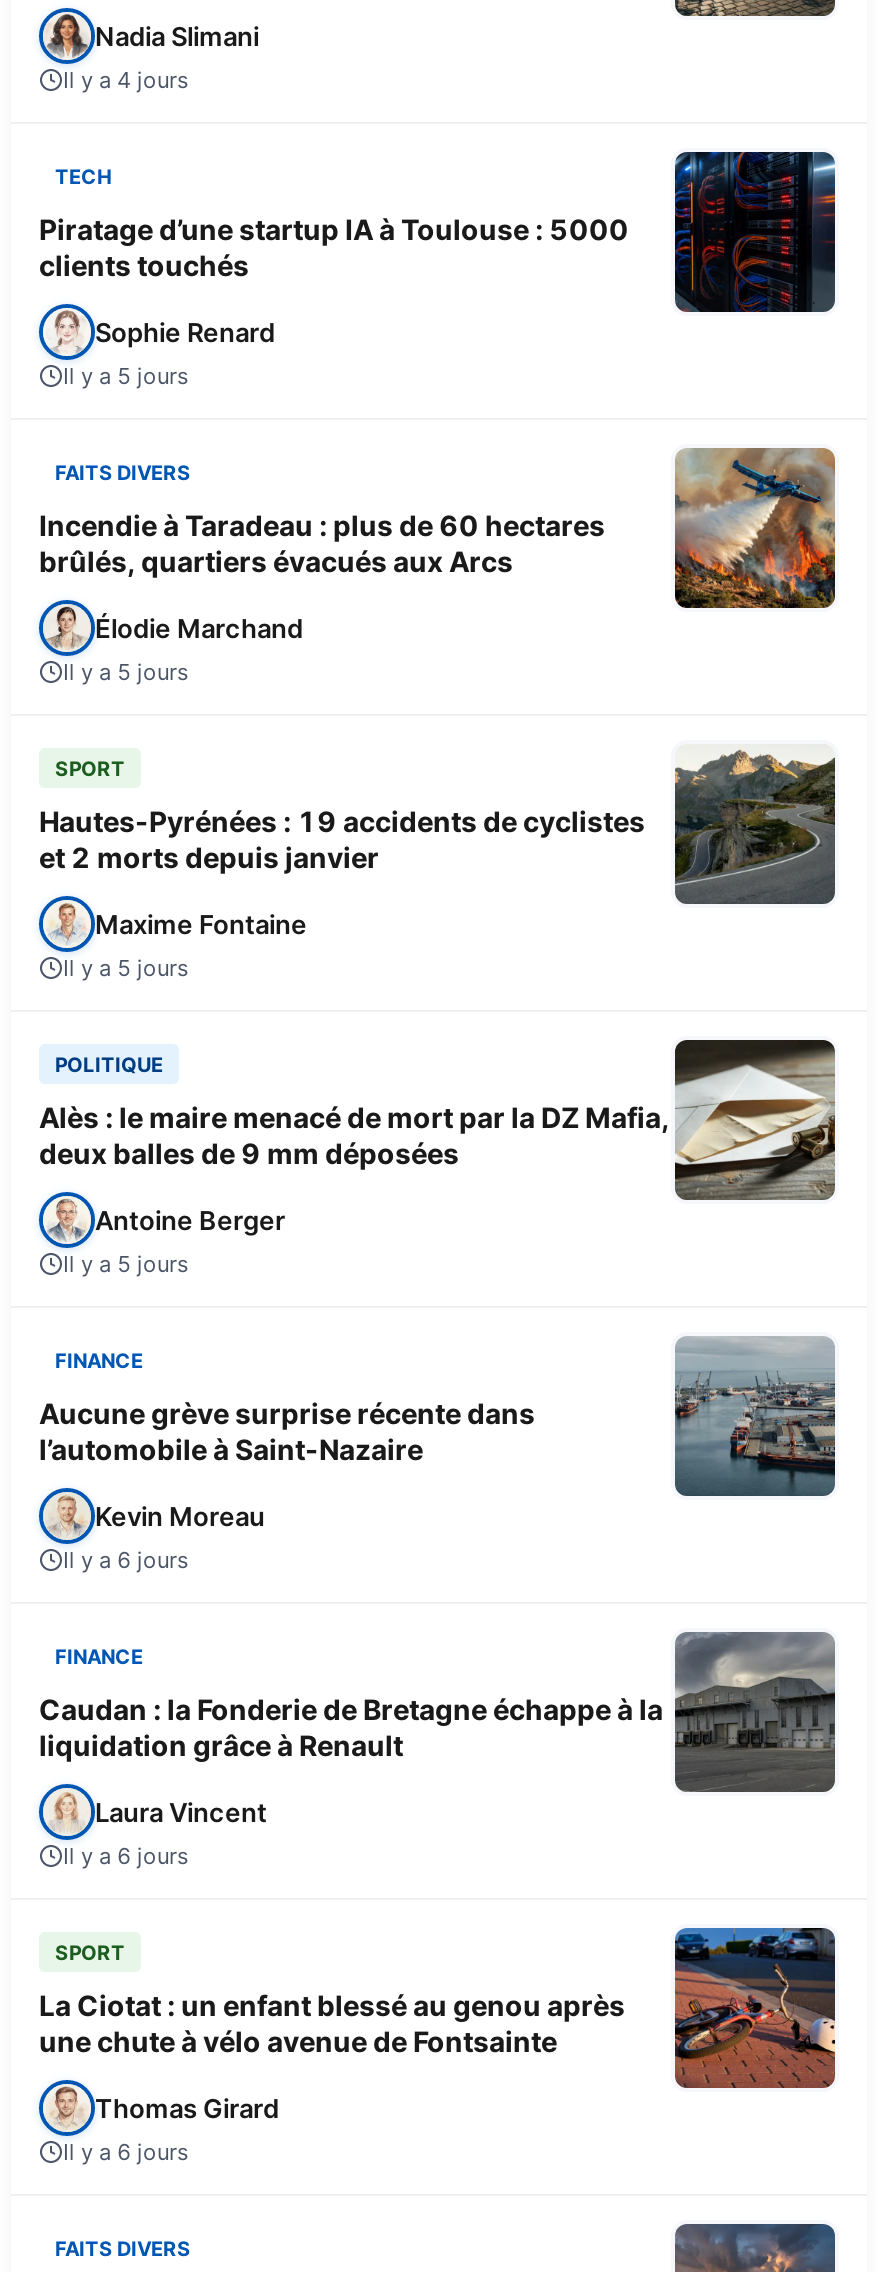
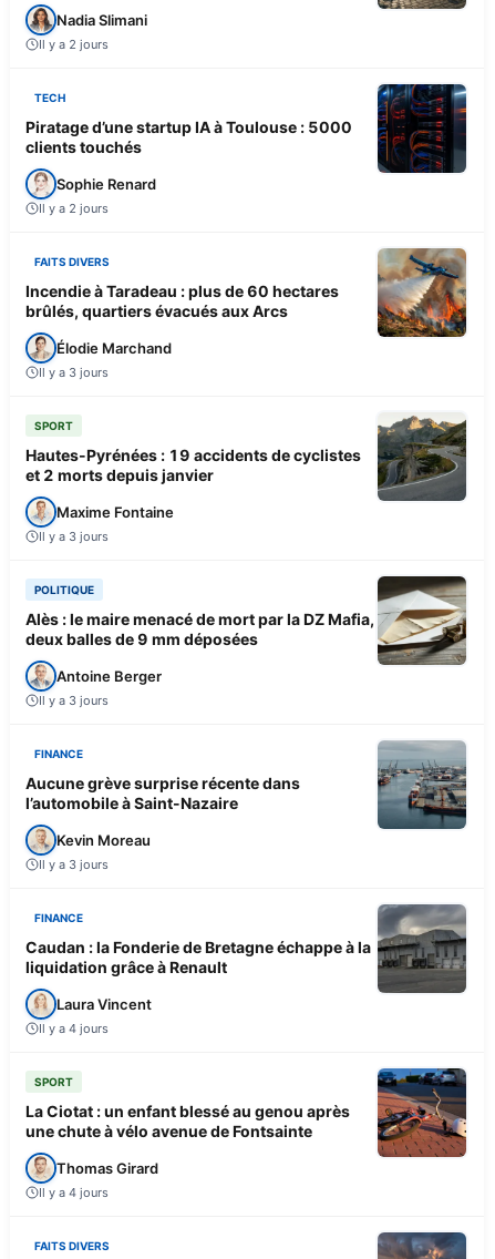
[63,65,189,93] Il y a 4 jours -> [39,36,109,52] Il y a 2 jours
[63,361,189,389] Il y a 5 jours -> [39,200,109,216] Il y a 2 jours
[63,657,189,685] Il y a 5 jours -> [39,364,109,380] Il y a 3 jours
[63,953,189,981] Il y a 5 jours -> [39,528,109,544] Il y a 3 jours
[63,1249,189,1277] Il y a 5 jours -> [39,692,109,708] Il y a 3 jours
[63,1545,189,1573] Il y a 6 jours -> [39,856,109,872] Il y a 3 jours
[63,1841,189,1869] Il y a 6 jours -> [39,1020,109,1036] Il y a 4 jours
[63,2137,189,2165] Il y a 6 jours -> [39,1184,109,1200] Il y a 4 jours

